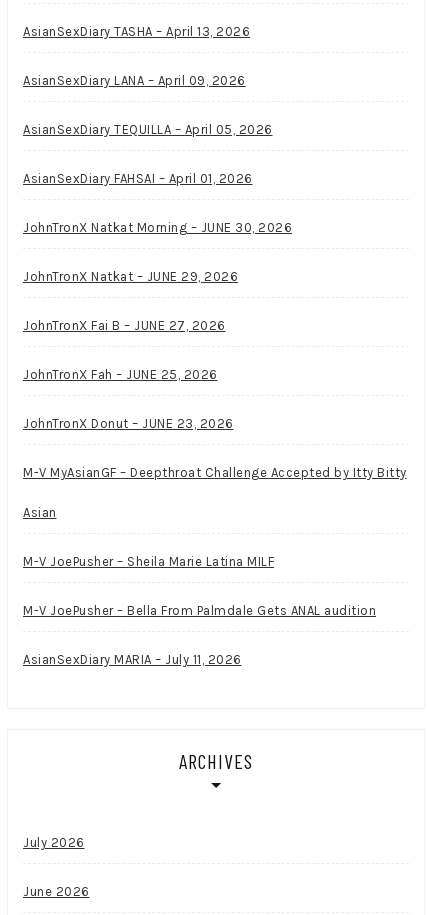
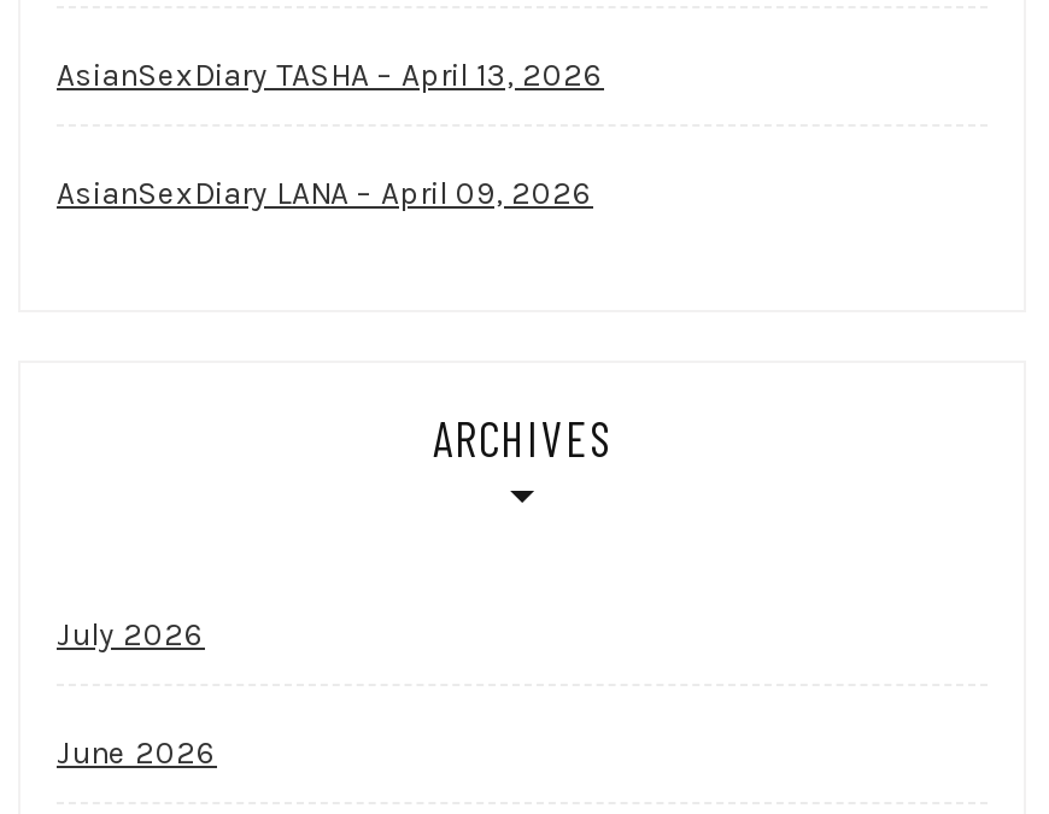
[23,122,406,667] AsianSexDiary TEQUILLA – April 05, 2026 | AsianSexDiary FAHSAI – April 01, 2026 | JohnTronX Natkat Morning – JUNE 30, 2026 | JohnTronX Natkat – JUNE 29, 2026 | JohnTronX Fai B – JUNE 27, 2026 | JohnTronX Fah – JUNE 25, 2026 | JohnTronX Donut – JUNE 23, 2026 | M-V MyAsianGF – Deepthroat Challenge Accepted by Itty Bitty | Asian | M-V JoePusher – Sheila Marie Latina MILF | M-V JoePusher – Bella From Palmdale Gets ANAL audition | AsianSexDiary MARIA – July 11, 2026 -> none

